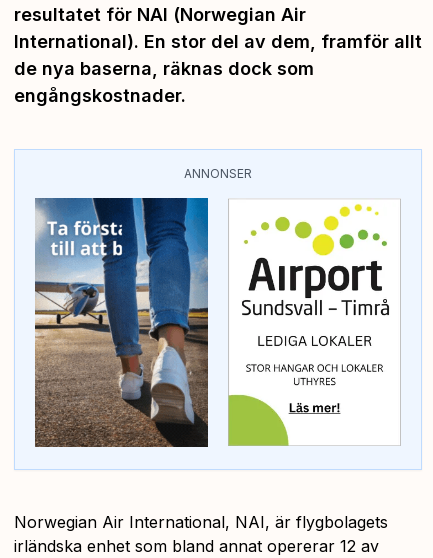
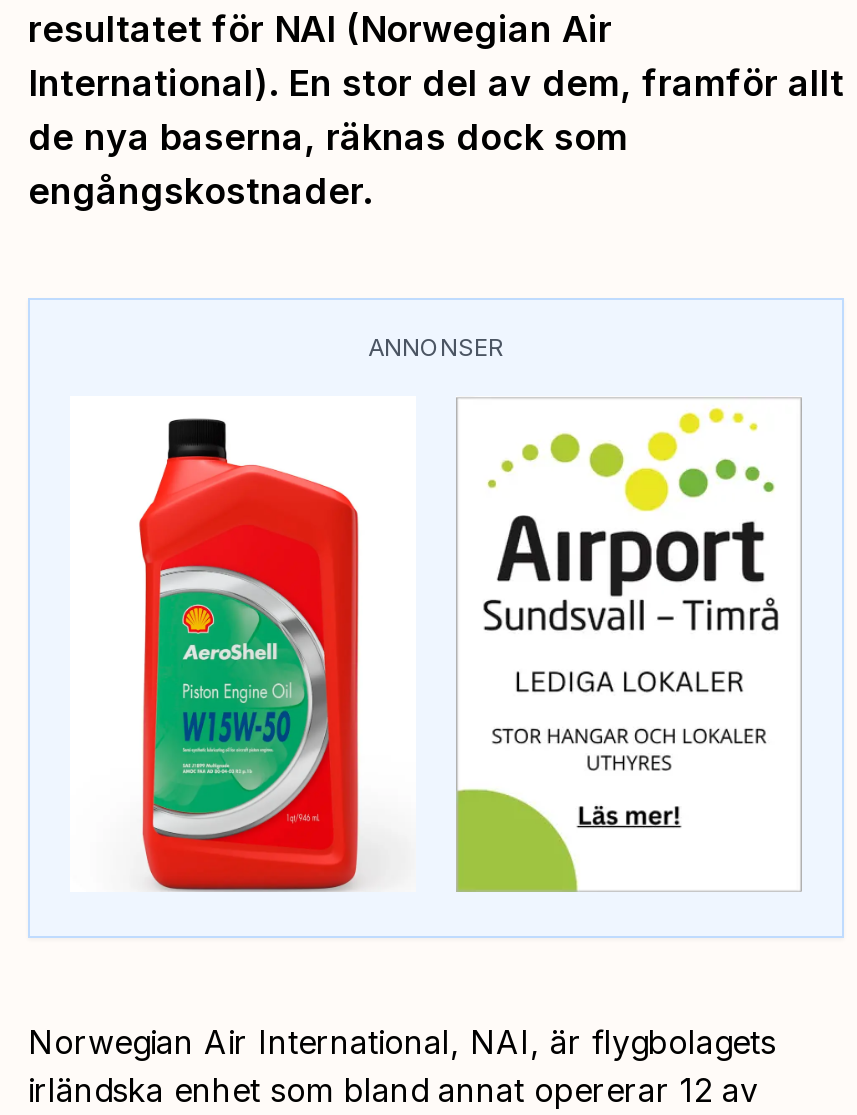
[34,197,209,448] [image] -> [70,396,416,894] [image]

